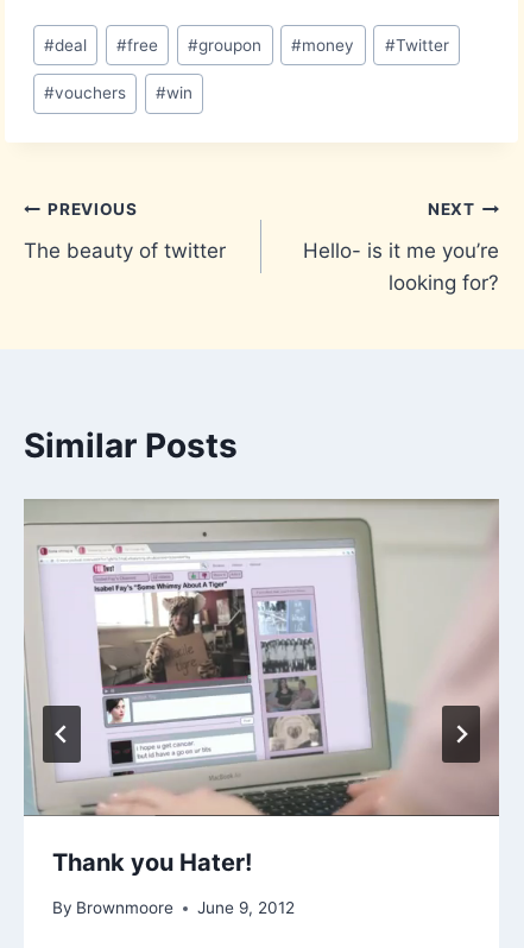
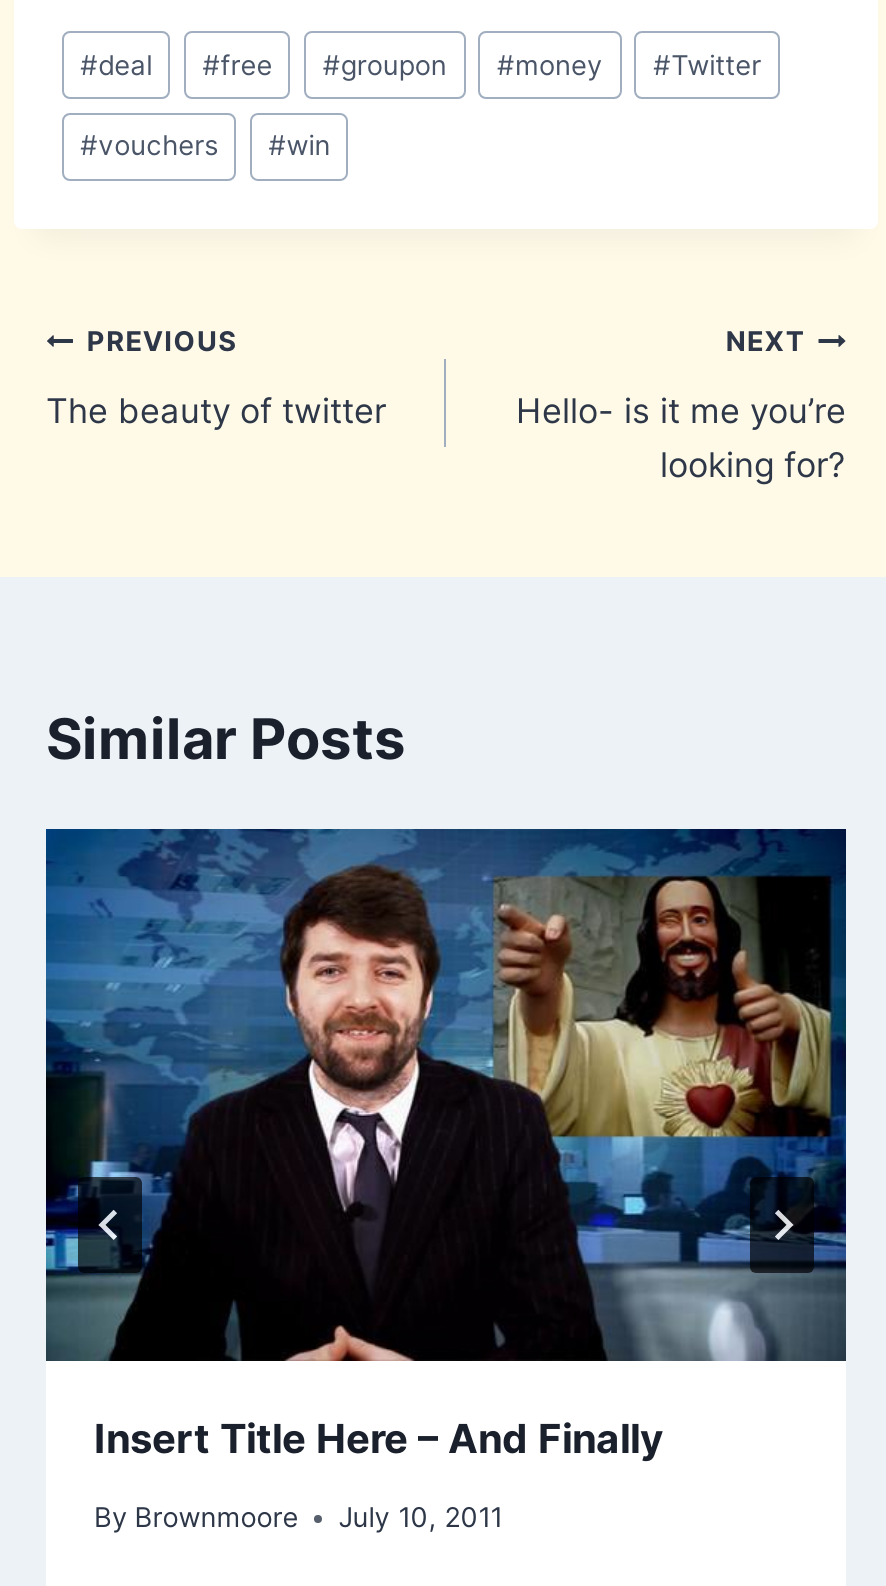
[24,498,500,876] [image] | Thank you Hater! -> [44,827,848,1464] [image] | Insert Title Here – And Finally
[52,898,295,917] By Brownmoore June 9, 2012 -> [94,1501,502,1533] By Brownmoore July 10, 2011

